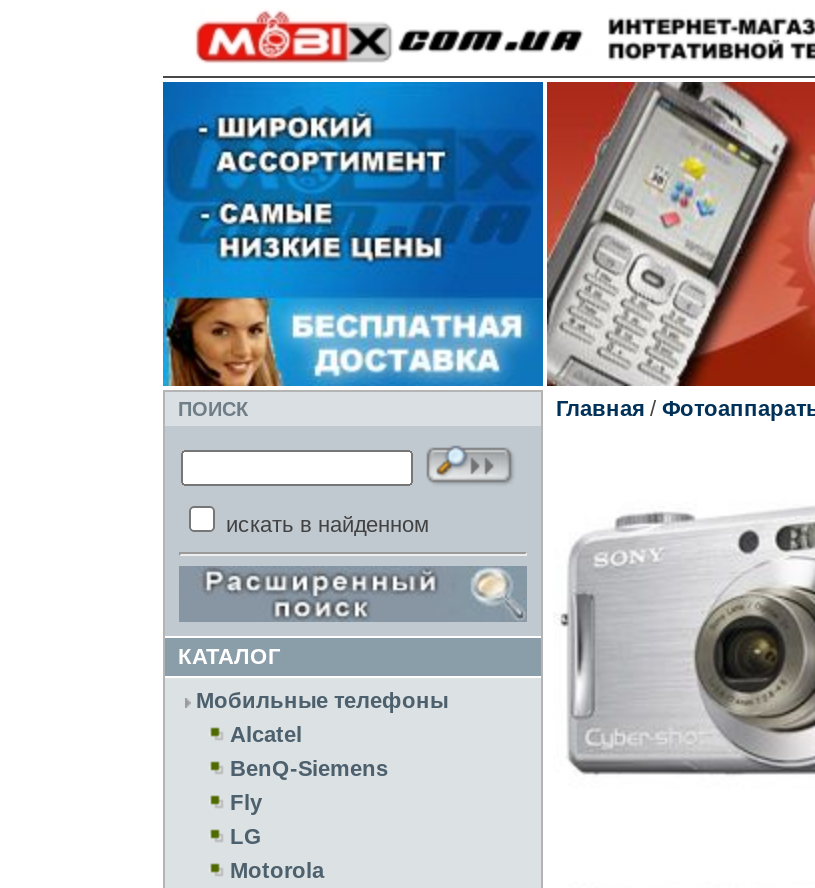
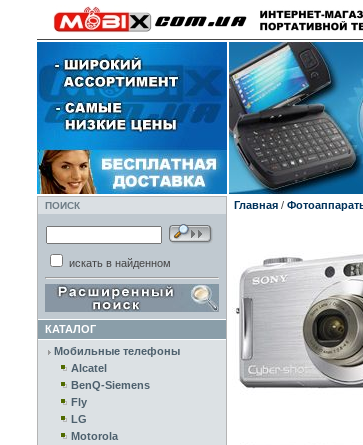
[545,80,809,388] [image] -> [228,41,360,195] [image]

